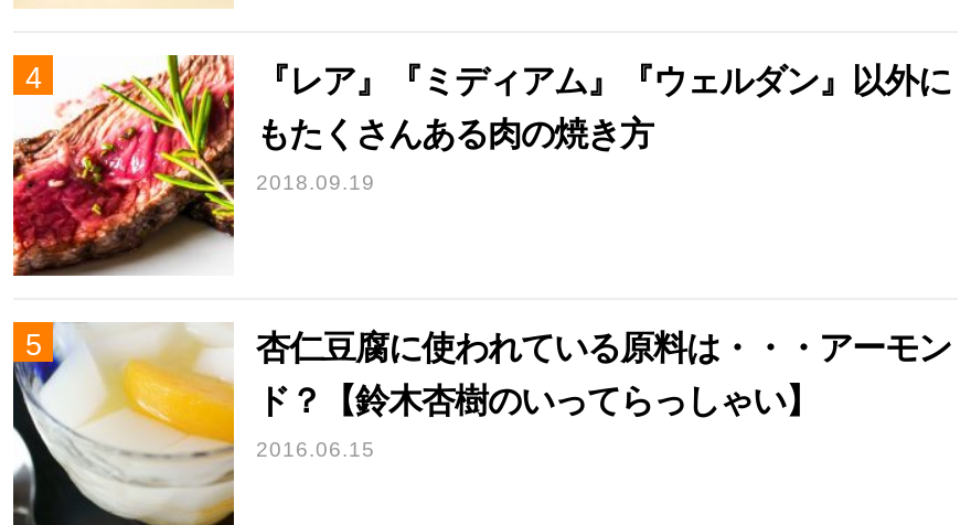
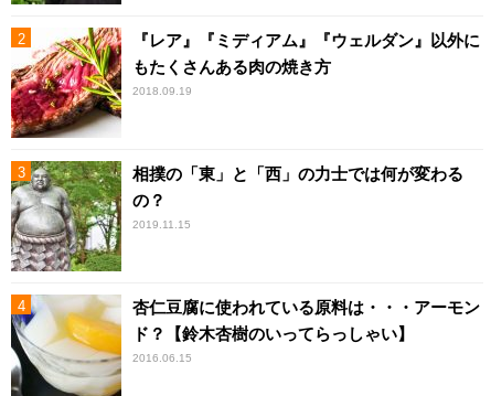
none -> [10,160,463,272] [image] | 相撲の「東」と「西」の力士では何が変わる | の？ | 2019.11.15

